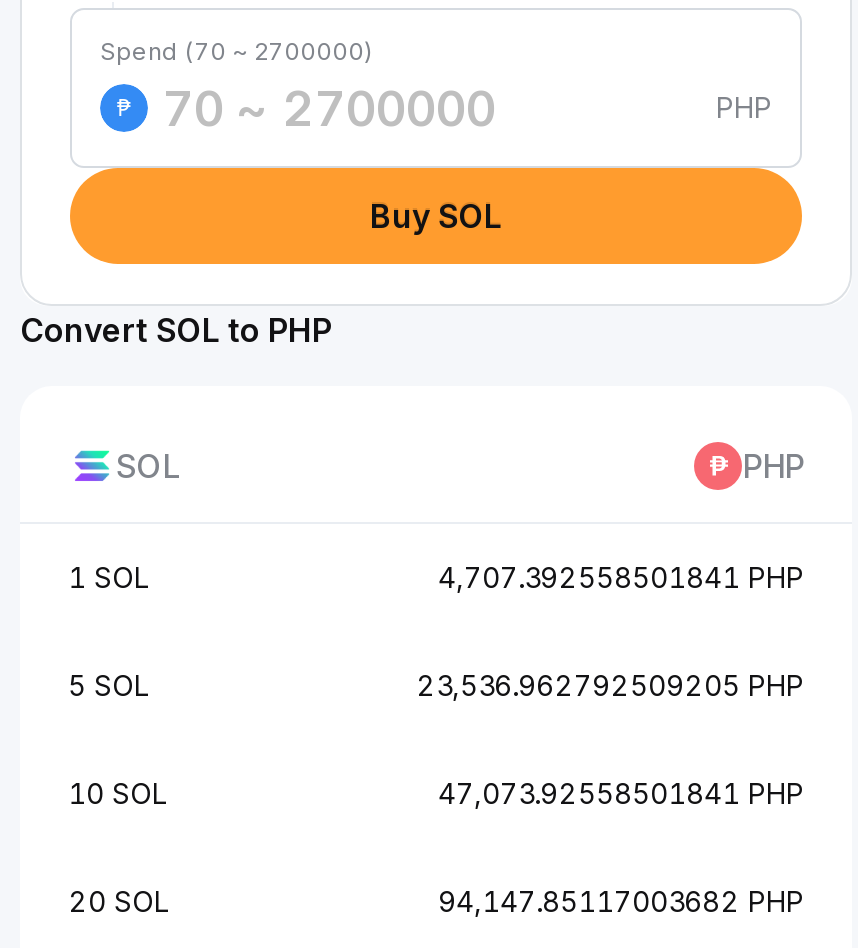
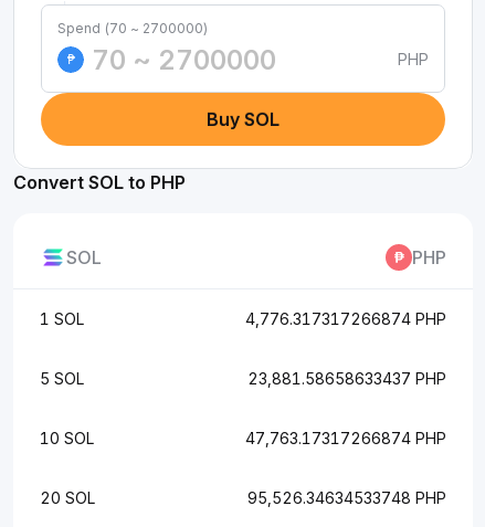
[438,560,804,594] 4,707.392558501841 PHP -> [245,309,446,328] 4,776.317317266874 PHP
[416,668,804,702] 23,536.962792509205 PHP -> [247,369,446,388] 23,881.58658633437 PHP
[438,776,804,810] 47,073.92558501841 PHP -> [245,429,446,447] 47,763.17317266874 PHP
[438,884,804,918] 94,147.85117003682 PHP -> [247,488,446,507] 95,526.34634533748 PHP

